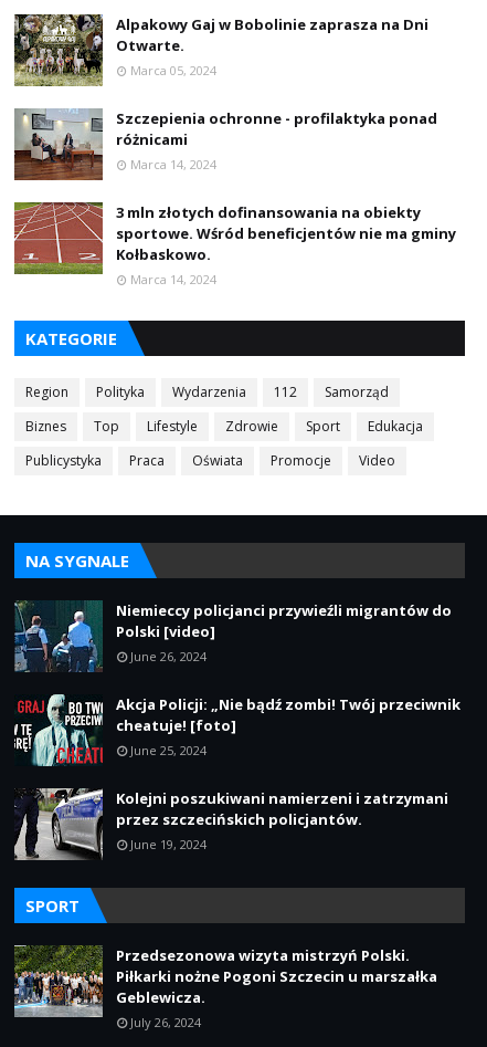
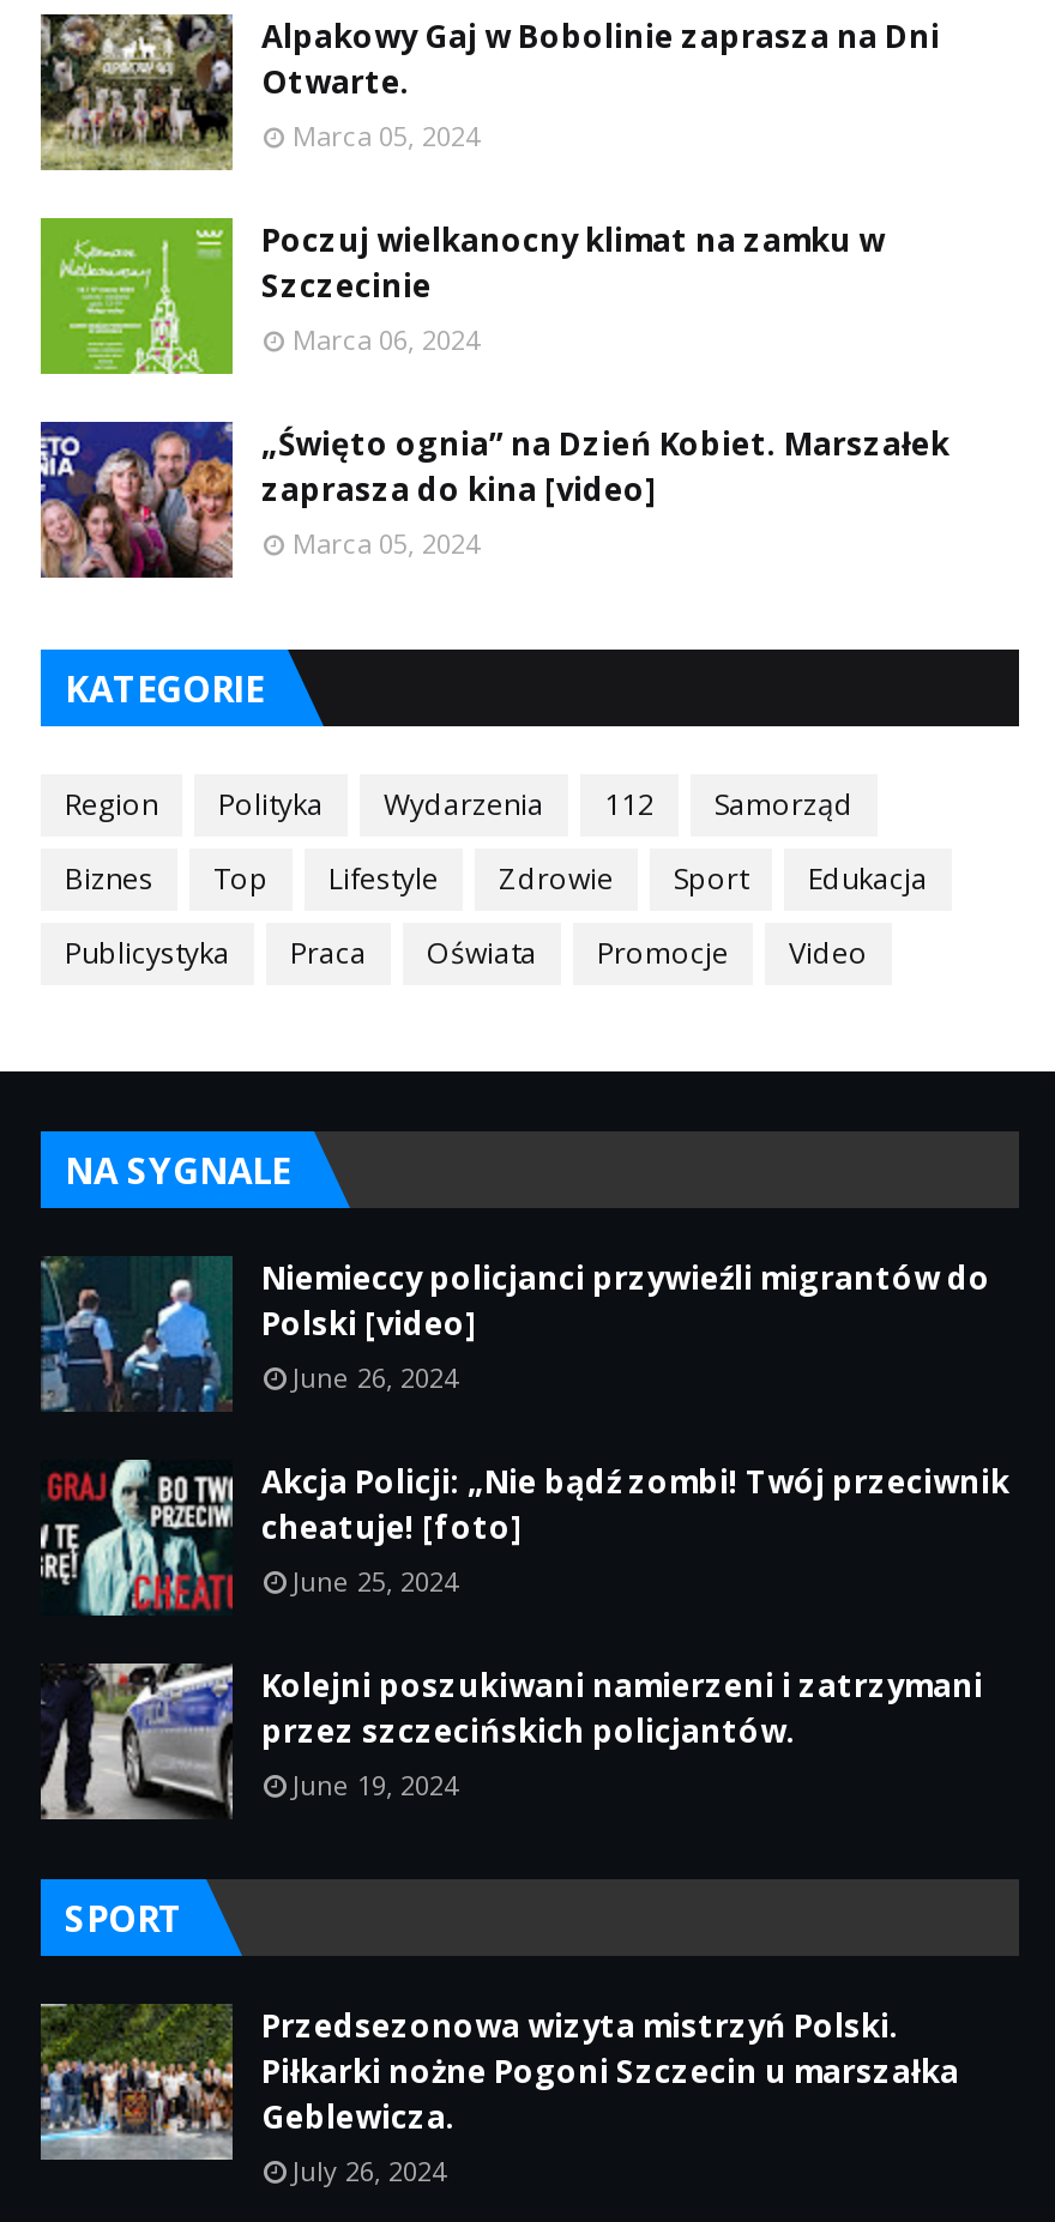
[13,108,437,181] [image] | Szczepienia ochronne - profilaktyka ponad | różnicami | Marca 14, 2024 -> [38,216,885,376] [image] | Poczuj wielkanocny klimat na zamku w | Szczecinie | Marca 06, 2024
[13,201,456,288] [image] | 3 mln złotych dofinansowania na obiekty | sportowe. Wśród beneficjentów nie ma gminy | Kołbaskowo. | Marca 14, 2024 -> [38,419,950,580] [image] | „Święto ognia” na Dzień Kobiet. Marszałek | zaprasza do kina [video] | Marca 05, 2024

